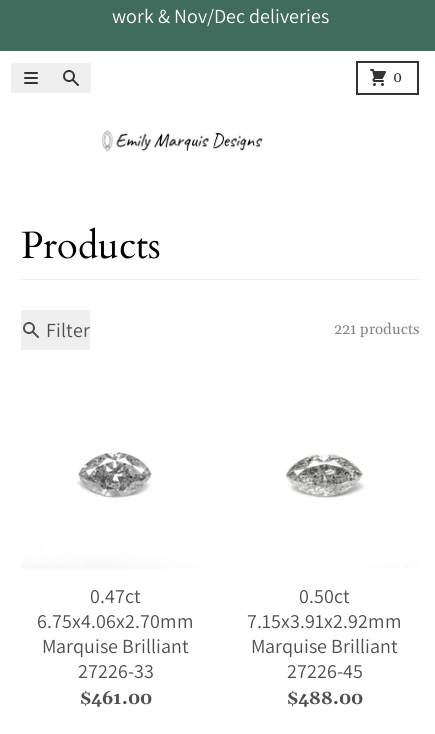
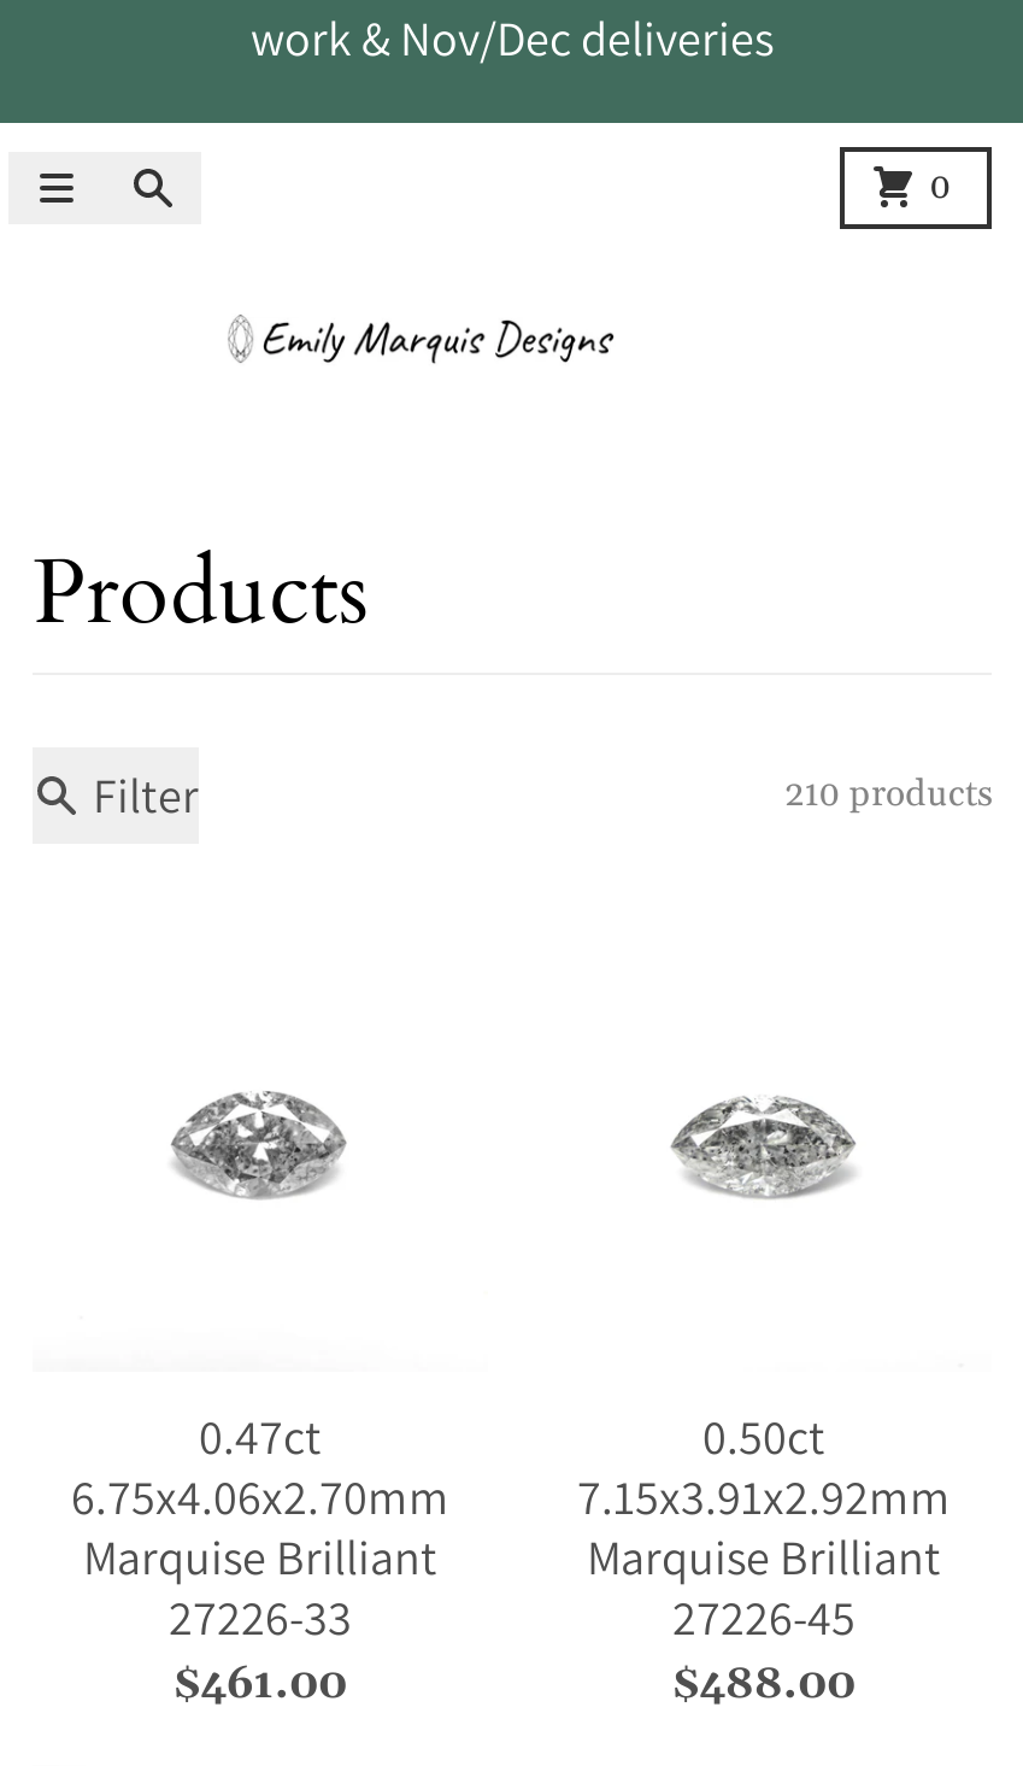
[334,320,419,339] 221 products -> [784,772,992,818] 210 products

